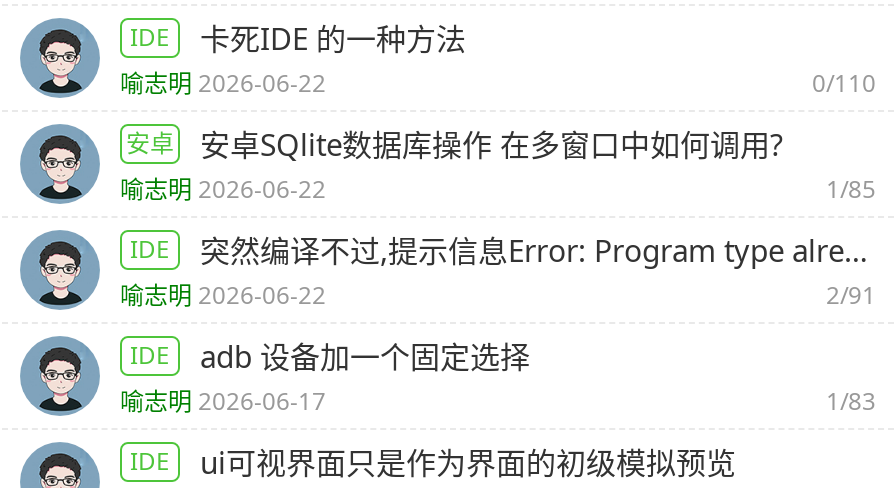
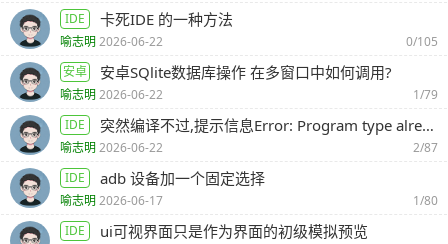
[812,66,876,100] 0/110 -> [406,33,438,50] 0/105
[826,172,876,206] 1/85 -> [413,86,438,103] 1/79
[826,278,876,312] 2/91 -> [413,139,438,156] 2/87
[826,384,876,418] 1/83 -> [413,192,438,209] 1/80

